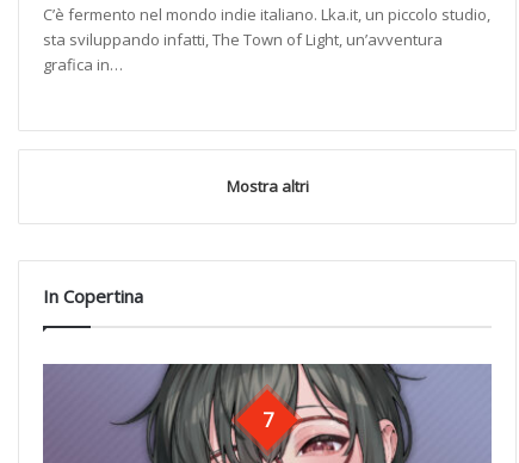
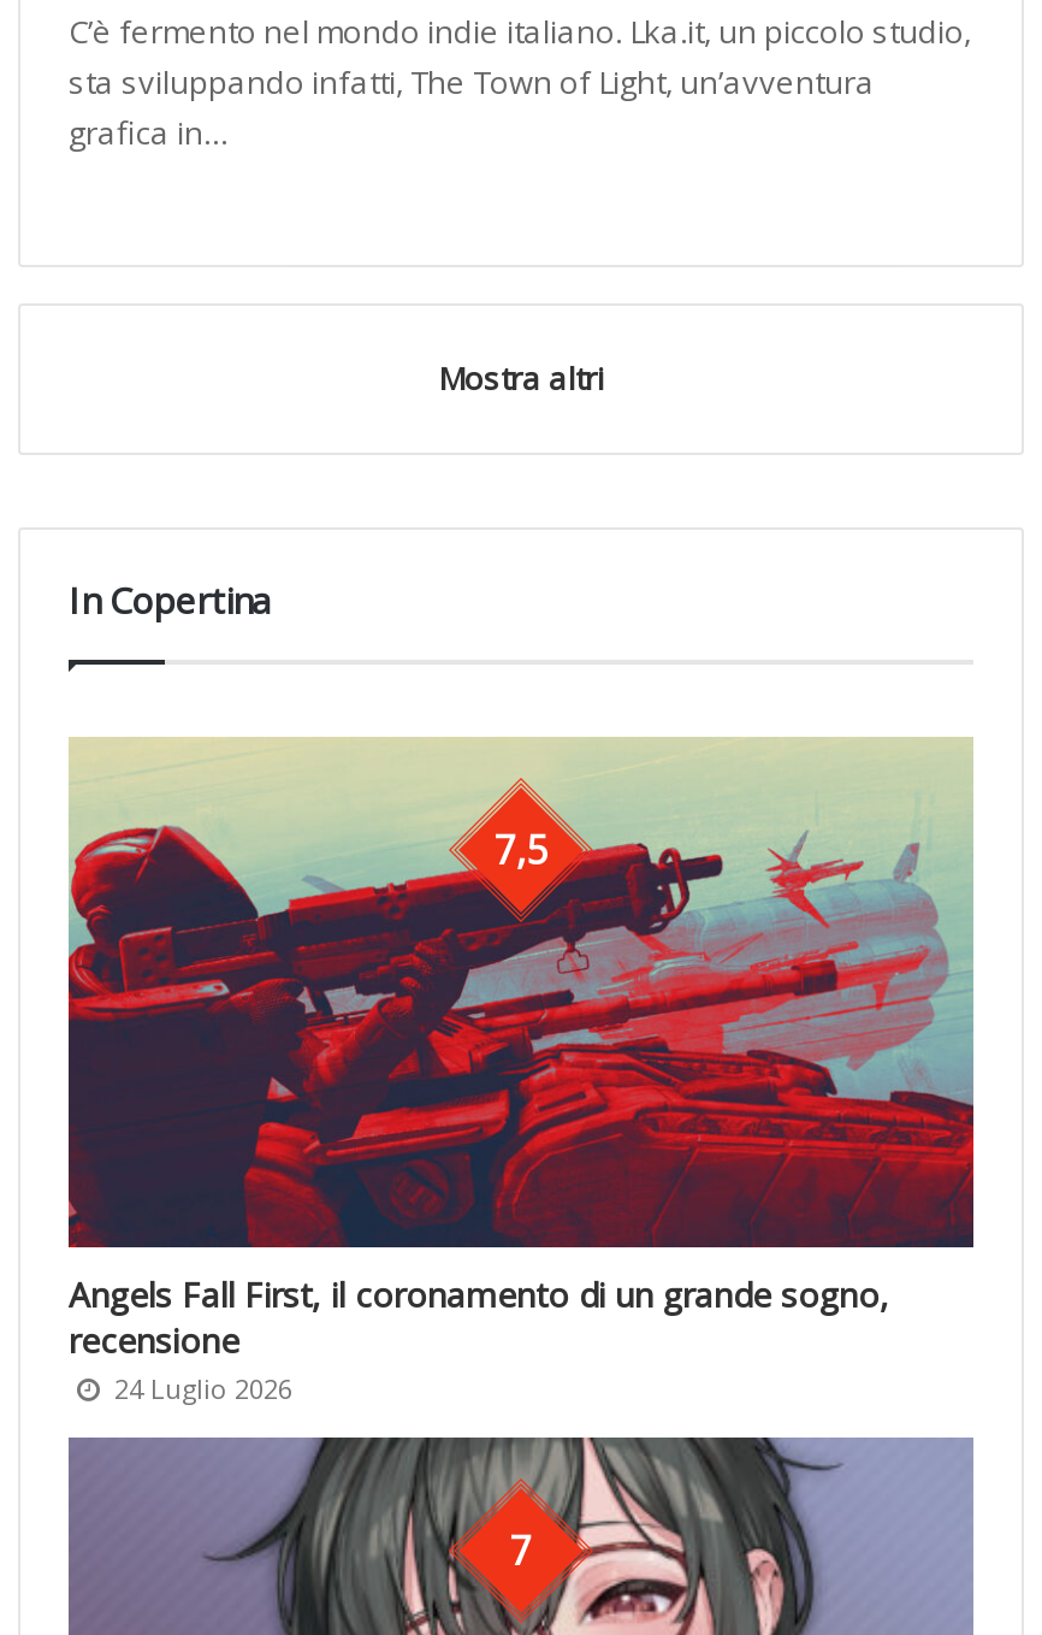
none -> [66,737,976,1250] [image] | 7,5
none -> [69,1270,889,1405] Angels Fall First, il coronamento di un grande sogno, | recensione | 24 Luglio 2026

